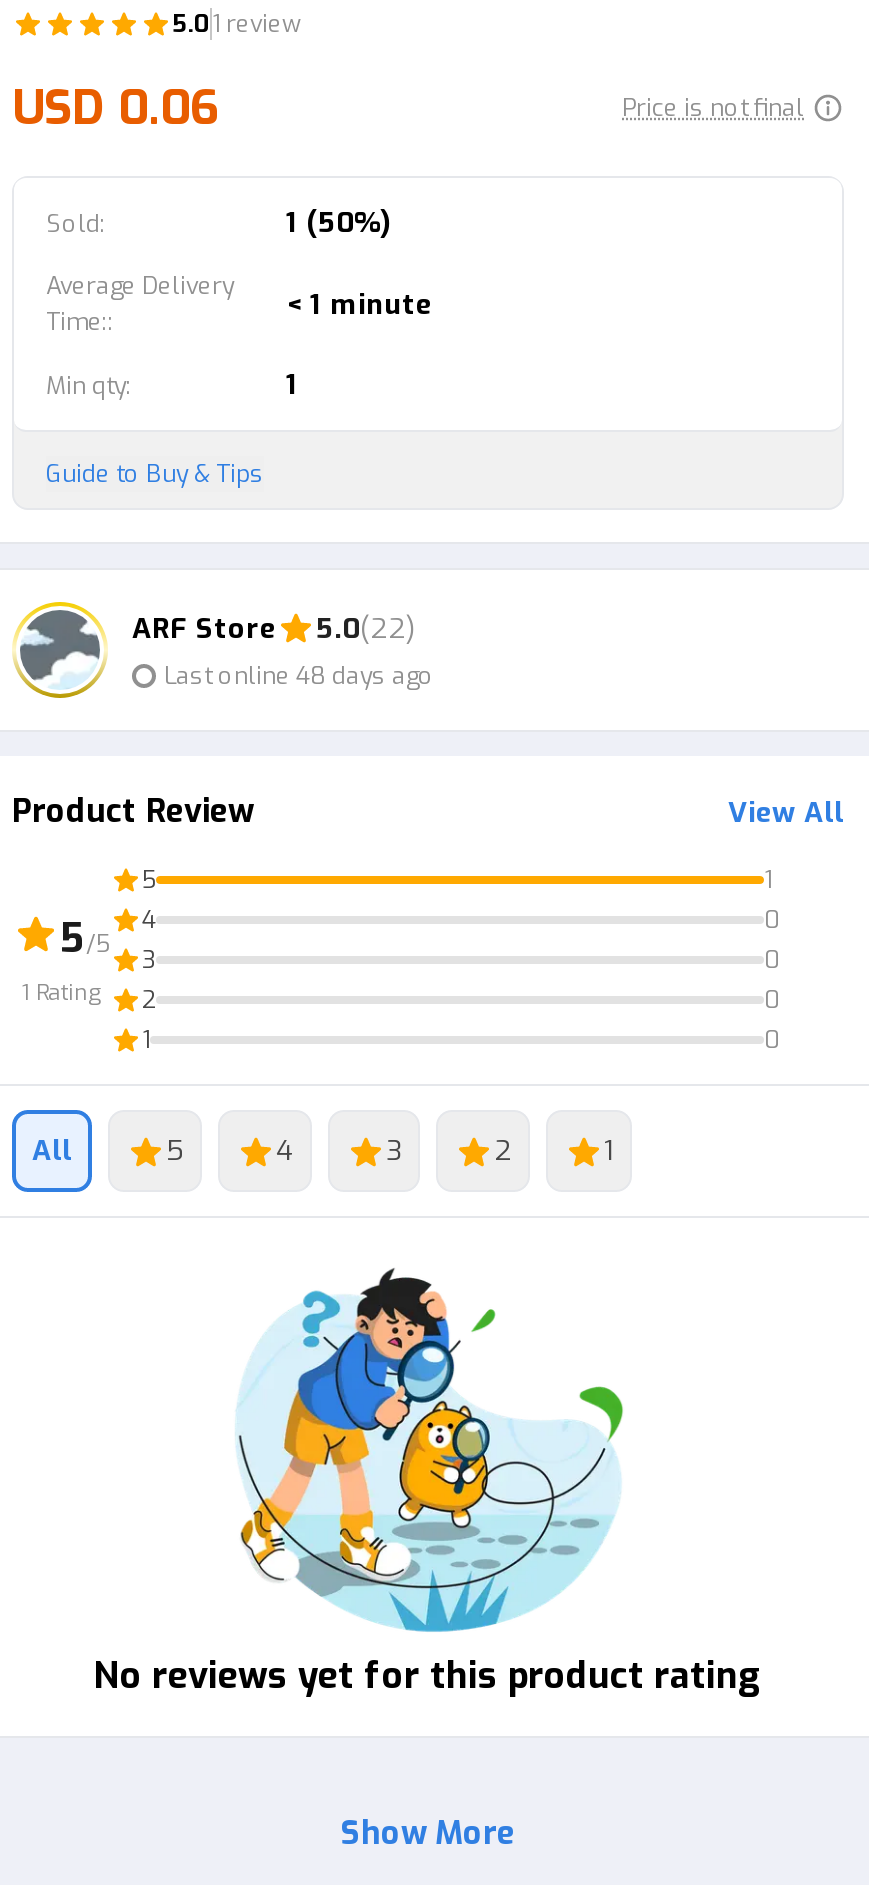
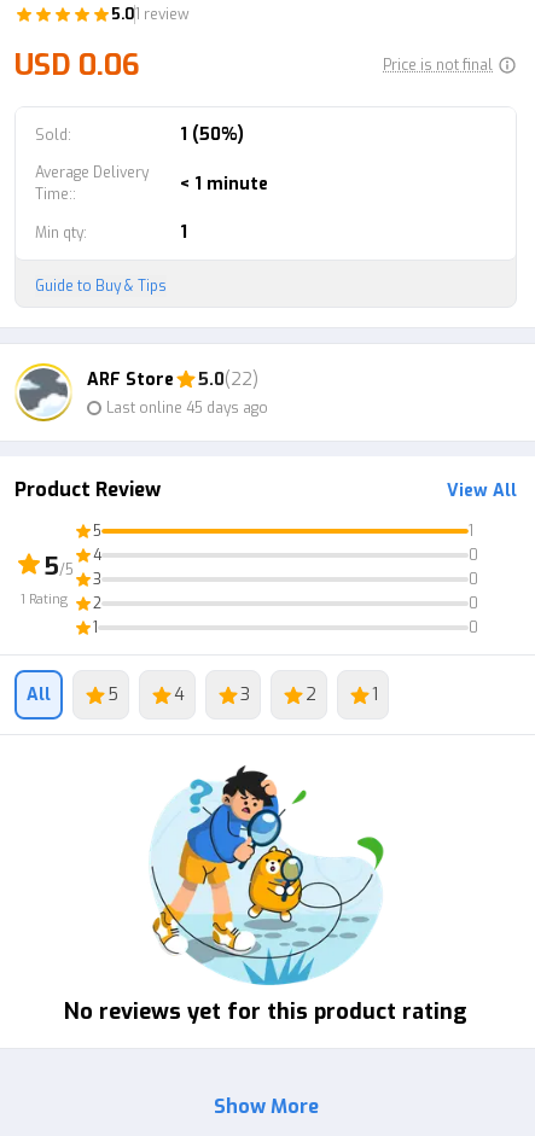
[164,659,434,691] Last online 48 days ago -> [106,398,268,417] Last online 45 days ago

